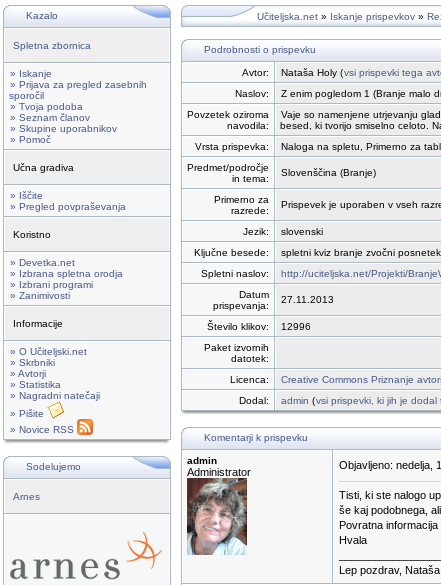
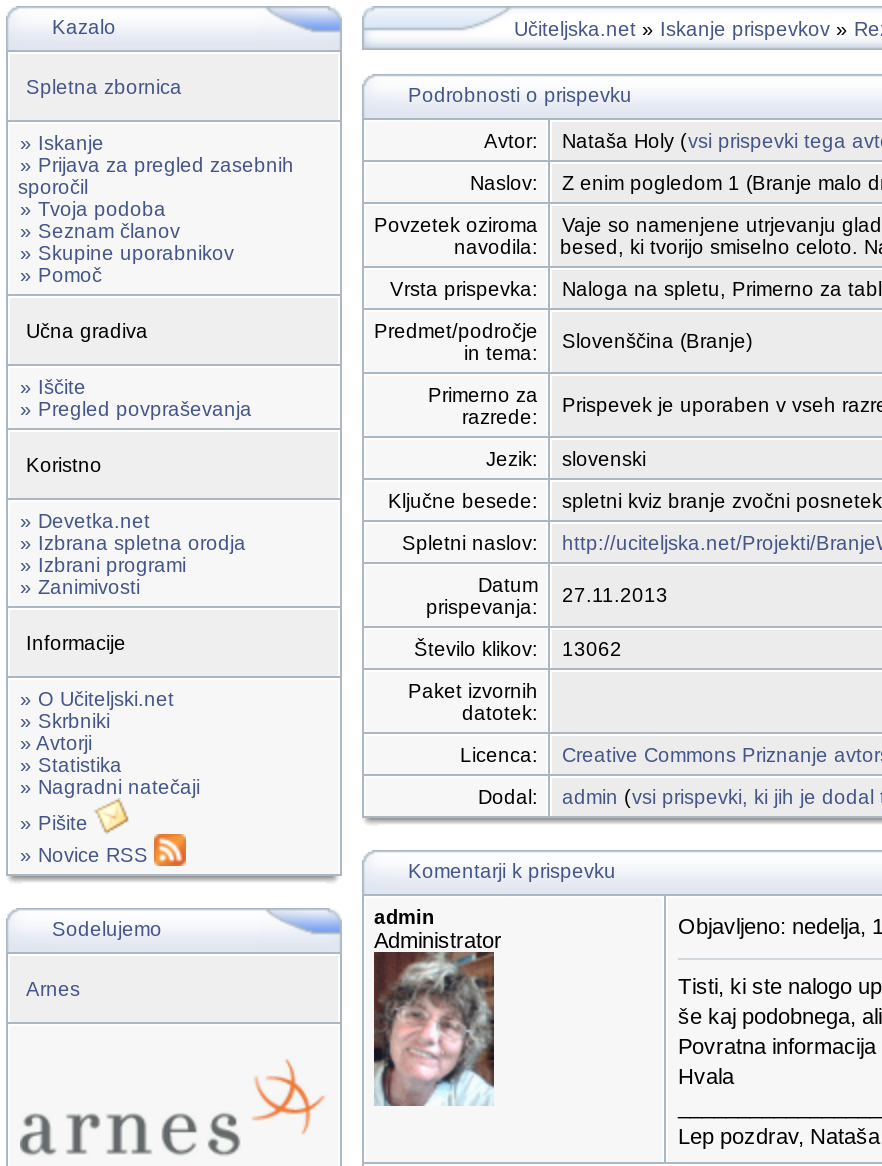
[207,321,311,332] Število klikov: 12996 -> [414,638,622,660] Število klikov: 13062

